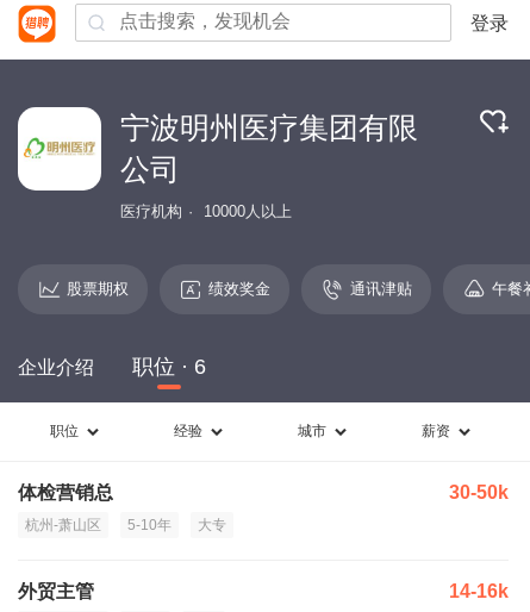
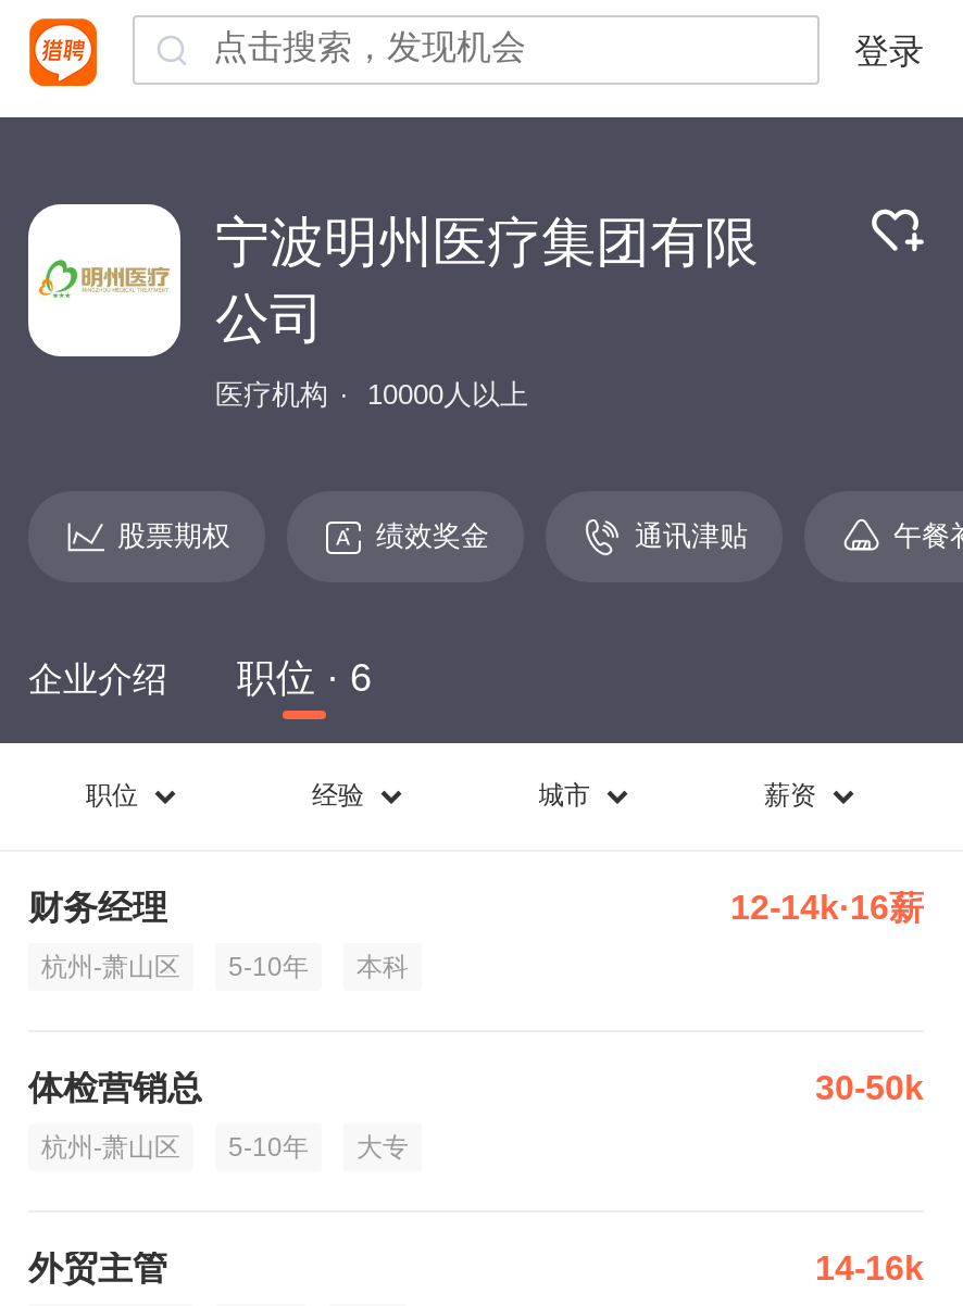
none -> [28,889,924,982] 财务经理 | 12-14k·16薪 | 杭州-萧山区 | 5-10年 | 本科

